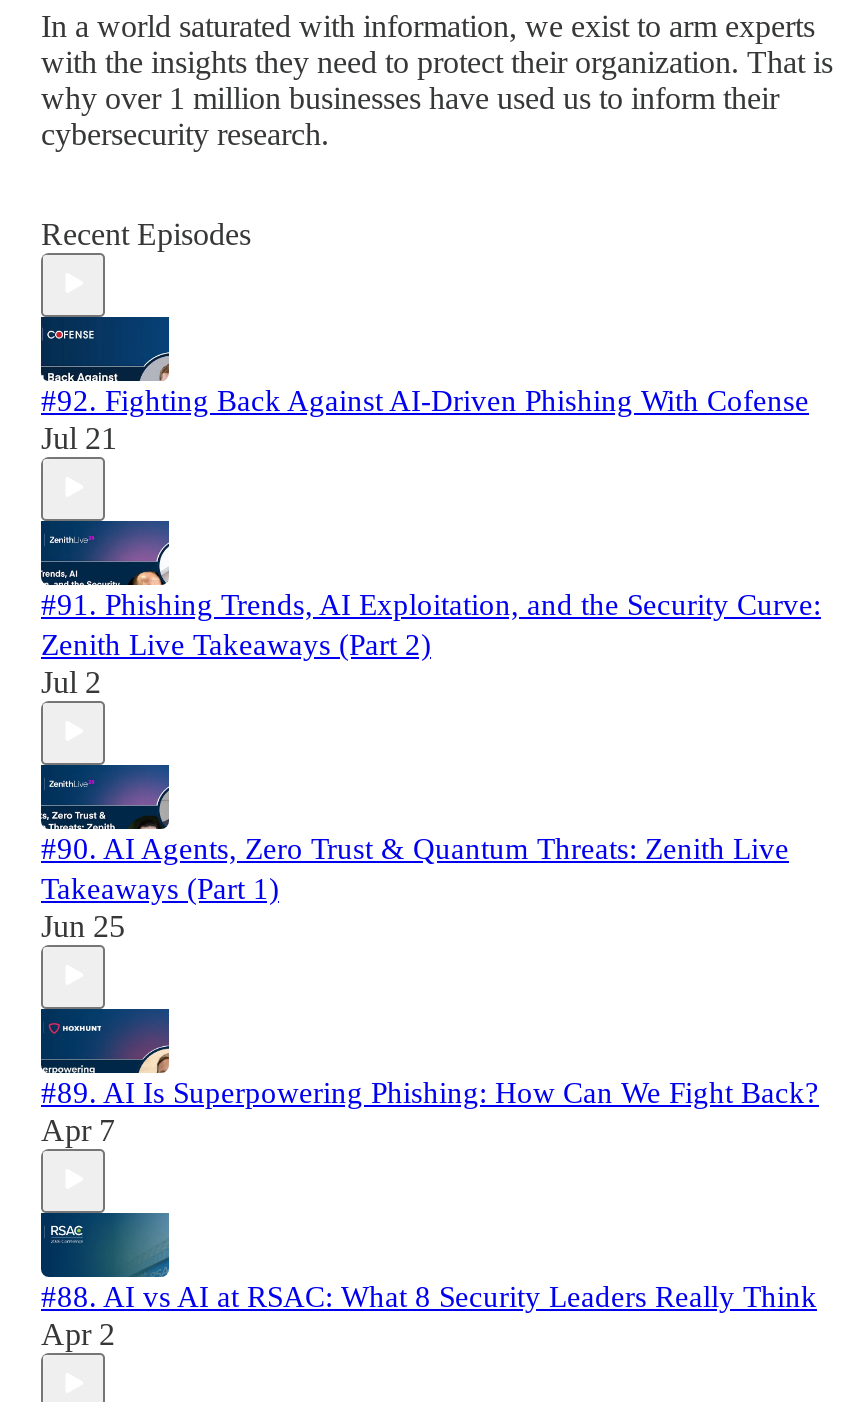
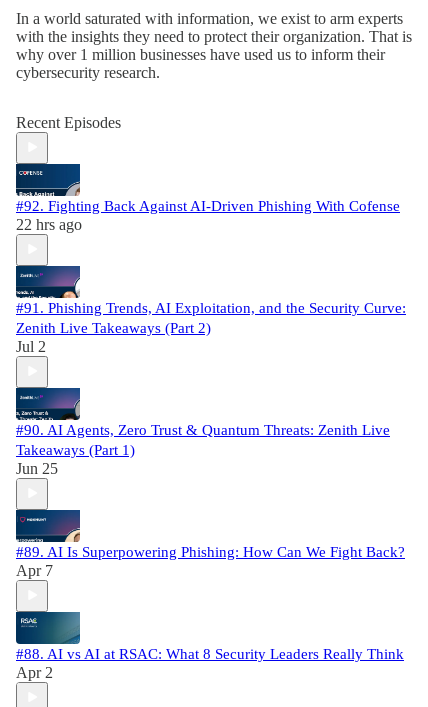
[41,421,117,455] Jul 21 -> [16,216,82,233] 22 hrs ago

